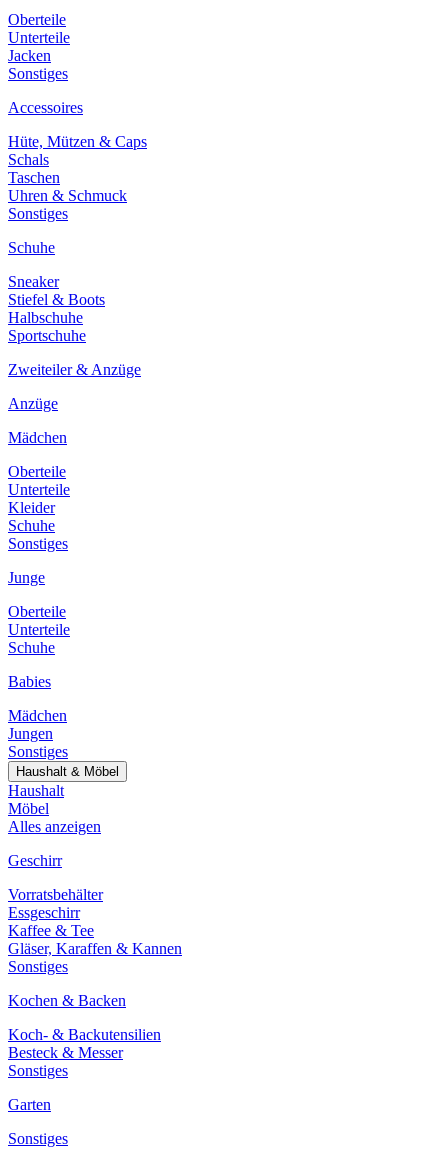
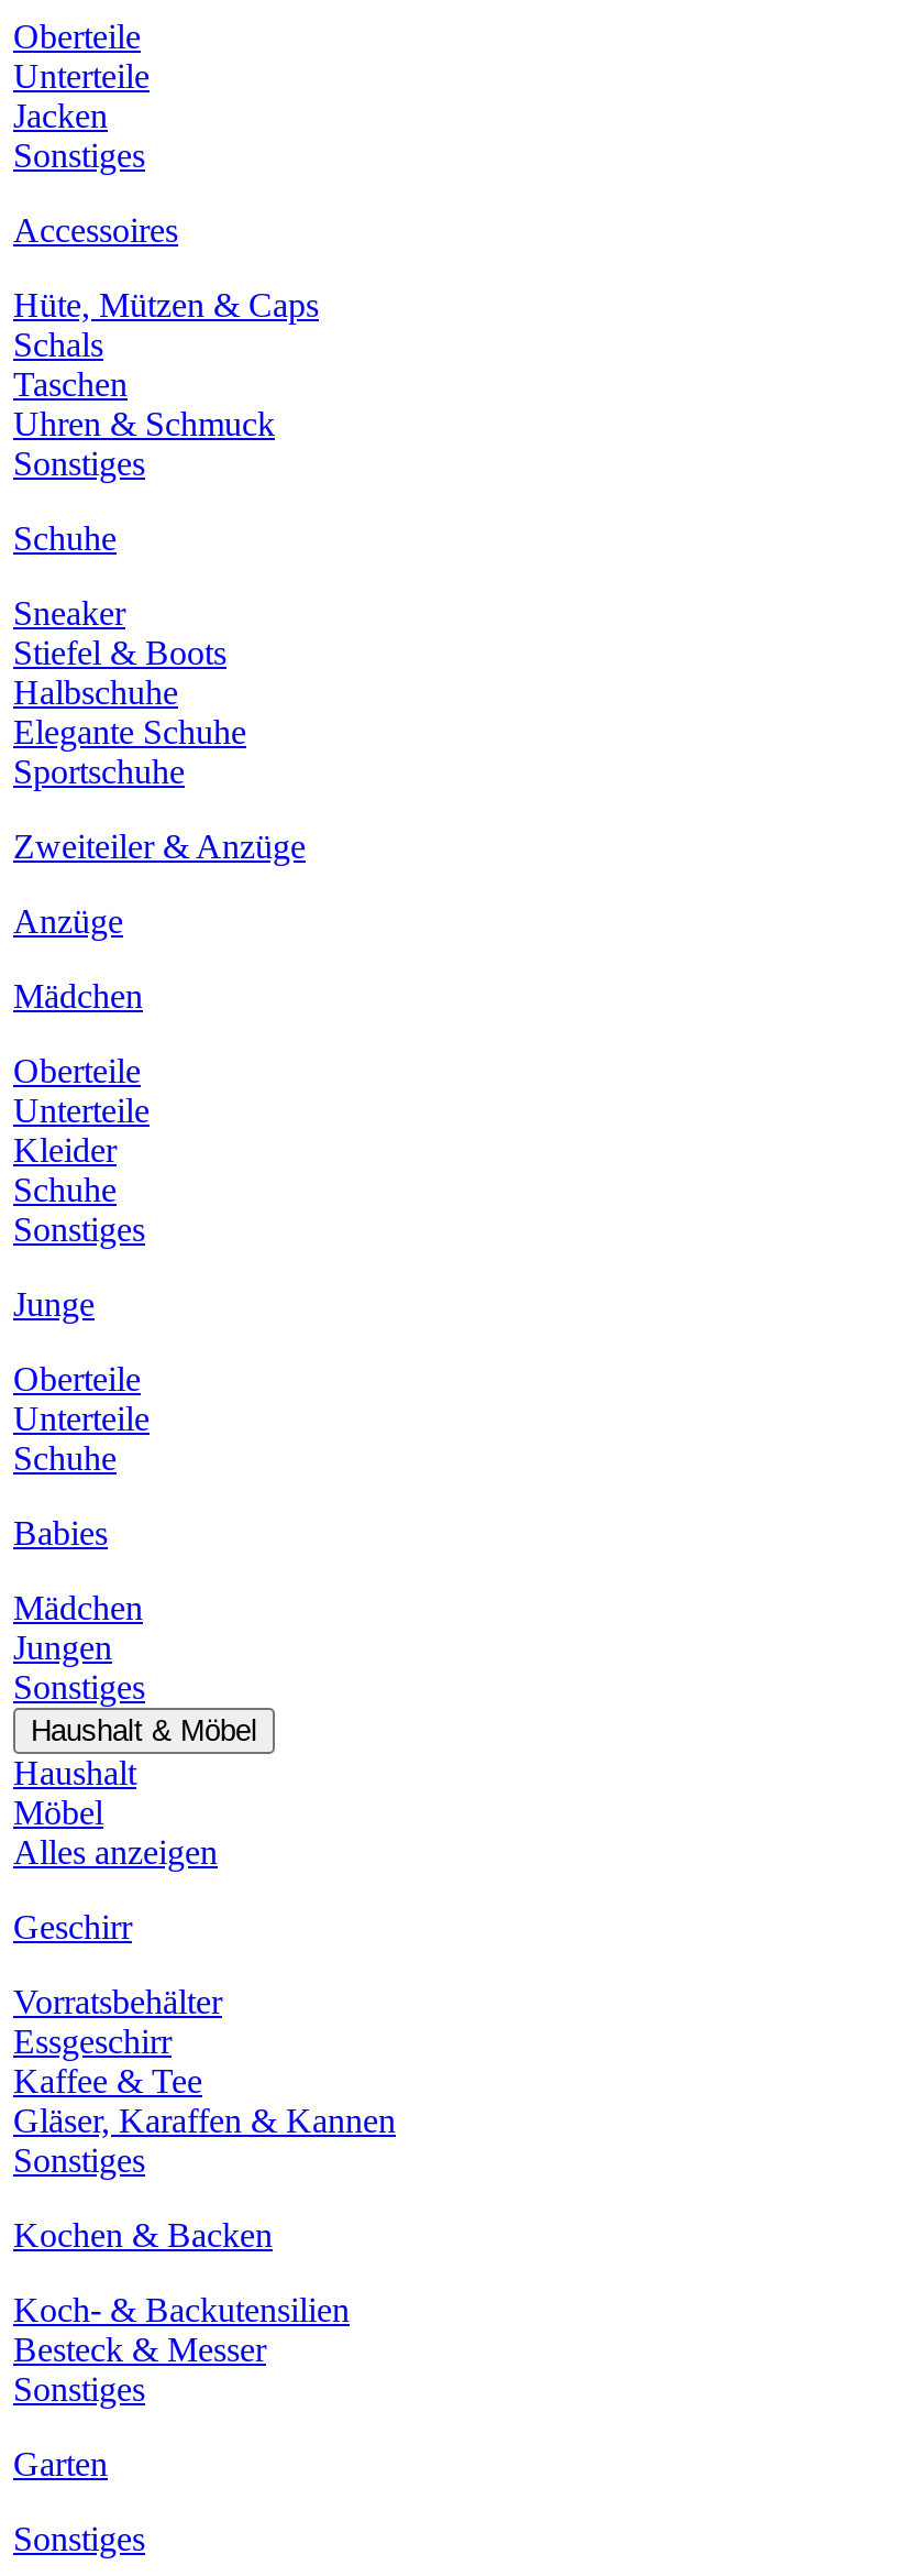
none -> [13,713,246,750] Elegante Schuhe

